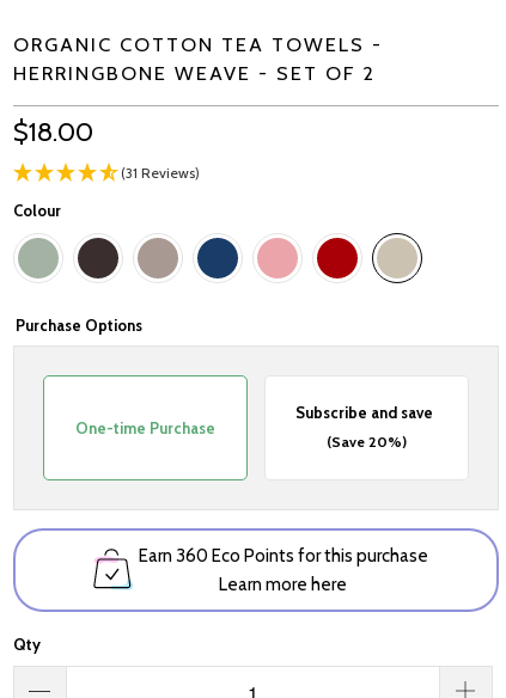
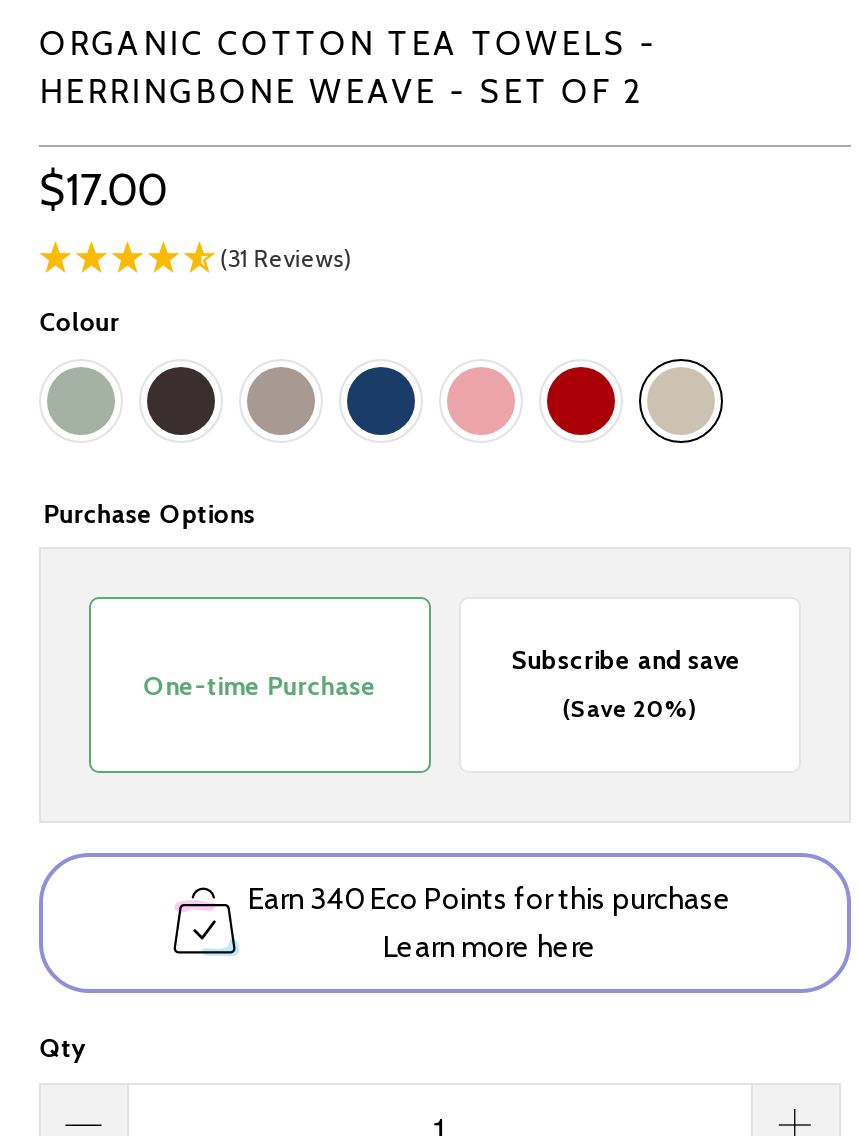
[13,116,94,148] $18.00 -> [39,163,167,217] $17.00
[138,545,428,566] Earn 360 Eco Points for this purchase -> [248,881,732,917] Earn 340 Eco Points for this purchase

